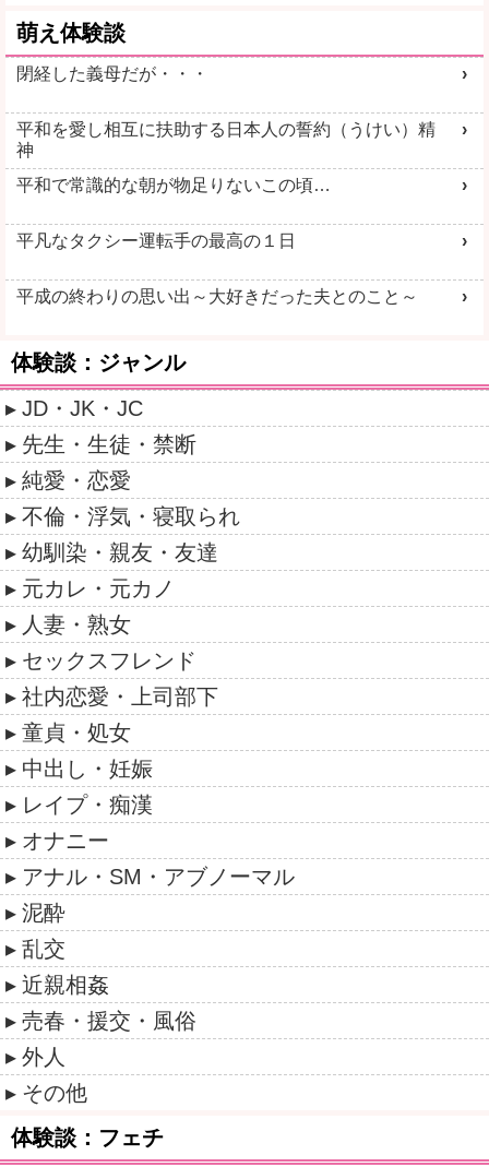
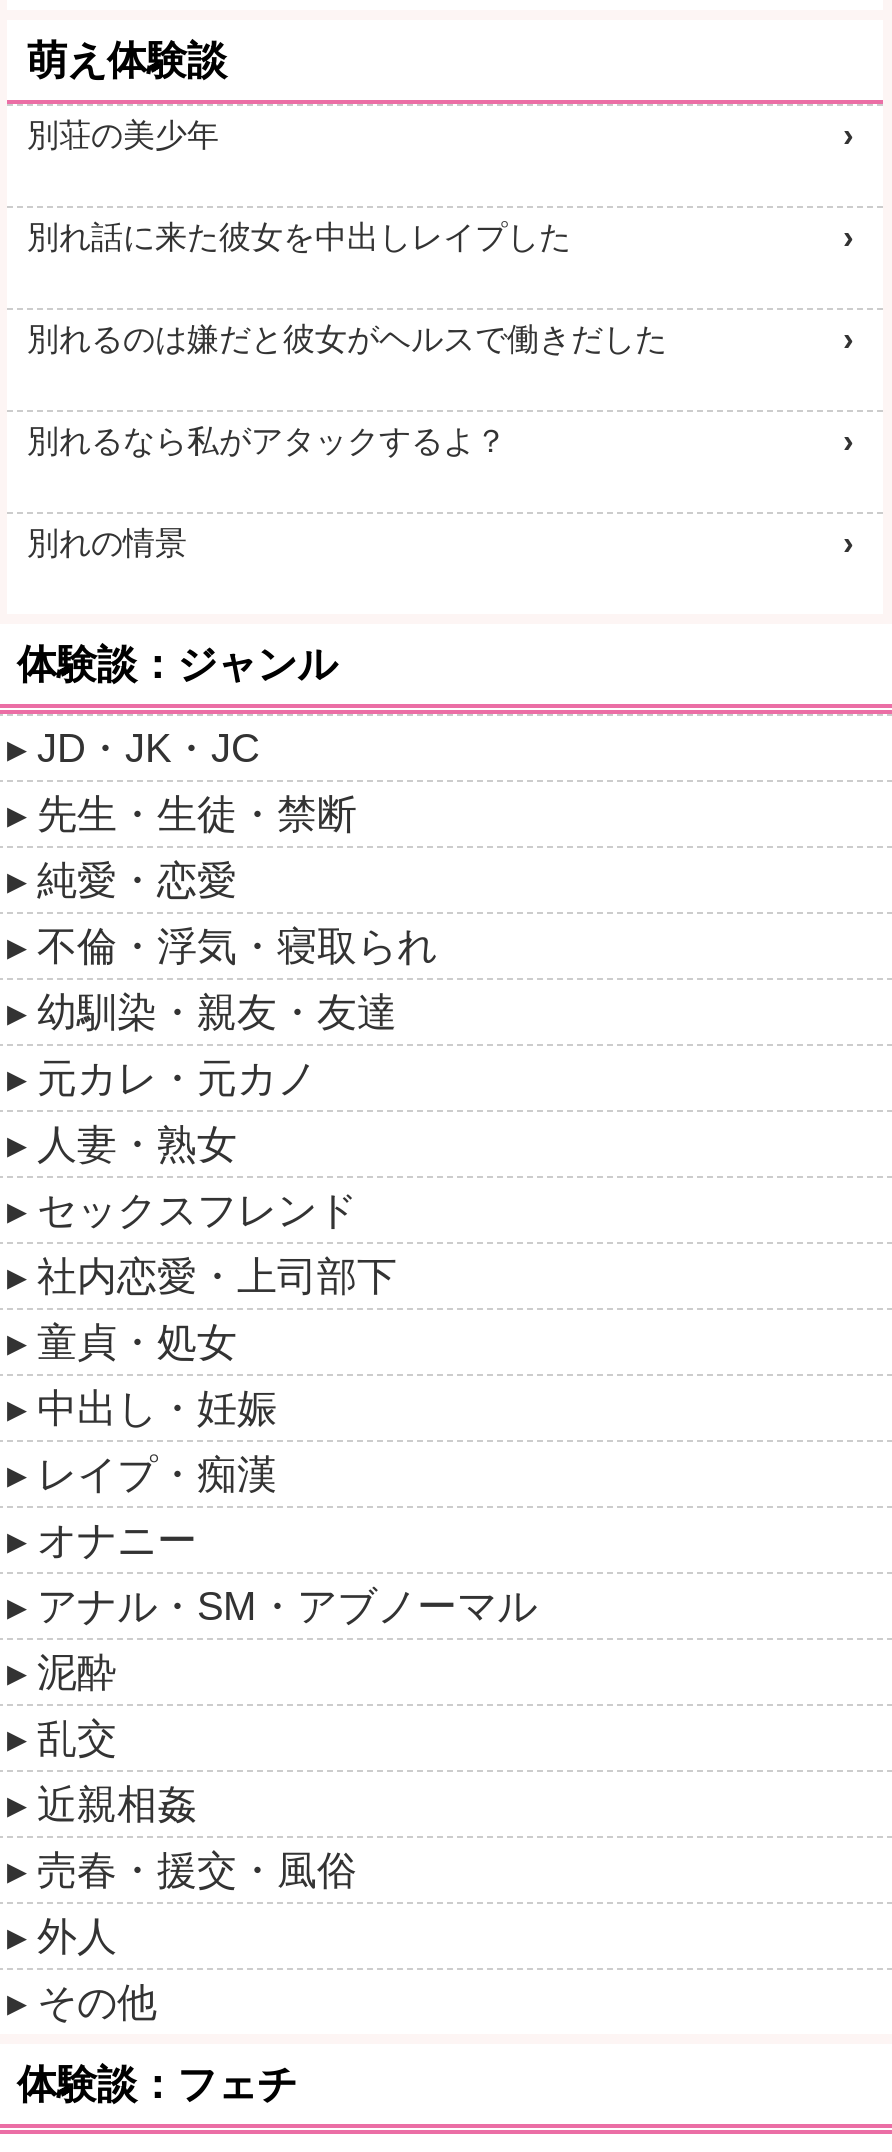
[16,64,208,83] 閉経した義母だが・・・ -> [27,118,219,152] 別荘の美少年
[16,120,436,159] 平和を愛し相互に扶助する日本人の誓約（うけい）精 | 神 -> [27,220,571,254] 別れ話に来た彼女を中出しレイプした
[16,176,331,194] 平和で常識的な朝が物足りないこの頃… -> [27,322,667,356] 別れるのは嫌だと彼女がヘルスで働きだした
[16,231,296,250] 平凡なタクシー運転手の最高の１日 -> [27,424,507,458] 別れるなら私がアタックするよ？
[16,287,418,306] 平成の終わりの思い出～大好きだった夫とのこと～ -> [27,526,187,560] 別れの情景

